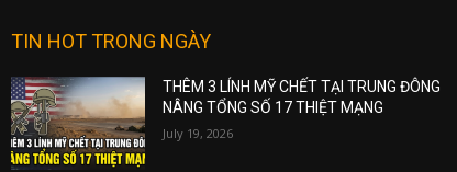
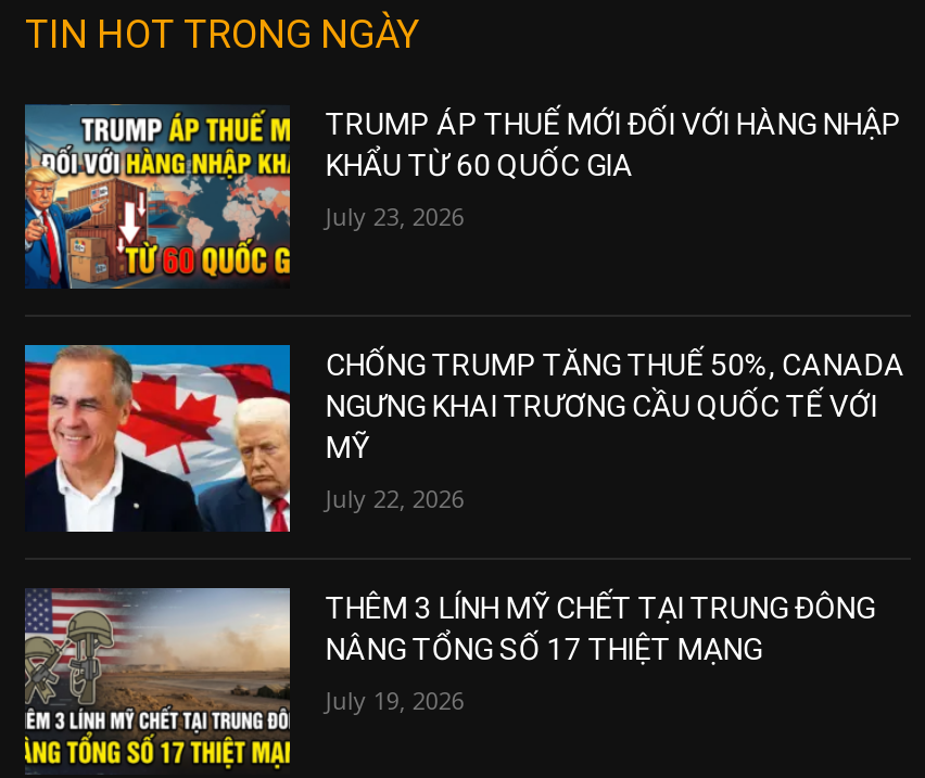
none -> [23,104,901,289] [image] | TRUMP ÁP THUẾ MỚI ĐỐI VỚI HÀNG NHẬP | KHẨU TỪ 60 QUỐC GIA | July 23, 2026
none -> [23,343,905,534] [image] | CHỐNG TRUMP TĂNG THUẾ 50%, CANADA | NGƯNG KHAI TRƯƠNG CẦU QUỐC TẾ VỚI | MỸ | July 22, 2026

